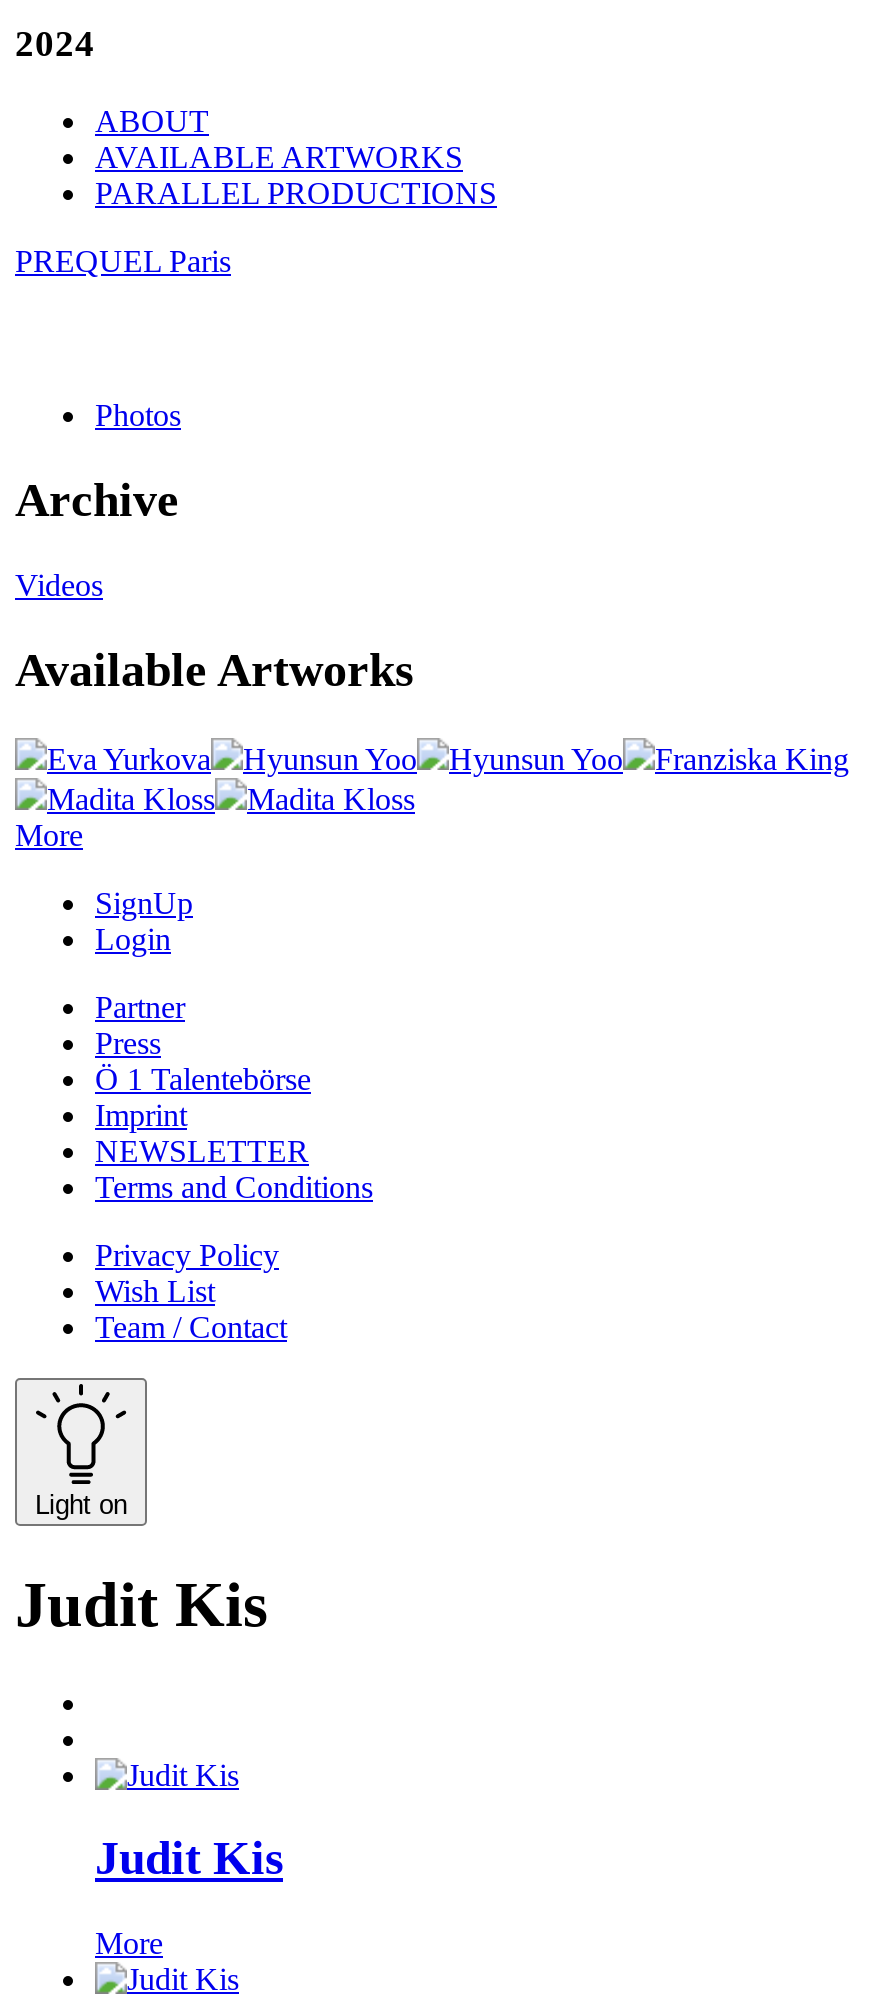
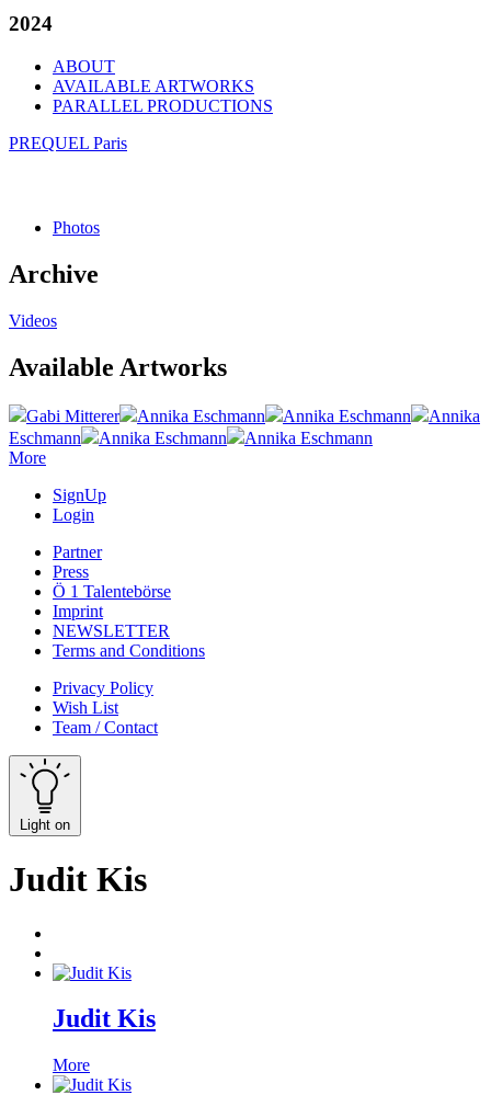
[47,741,849,815] Eva Yurkova | Hyunsun Yoo | Hyunsun Yoo | Franziska King | Madita Kloss | Madita Kloss -> [9,406,480,447] Gabi Mitterer | Annika Eschmann | Annika Eschmann | Annika | Eschmann | Annika Eschmann | Annika Eschmann

